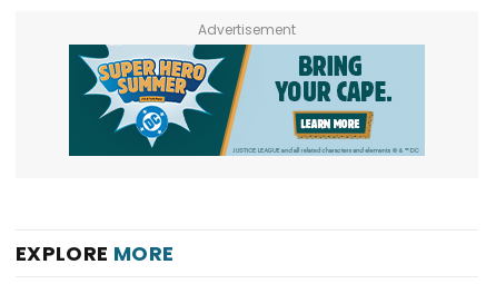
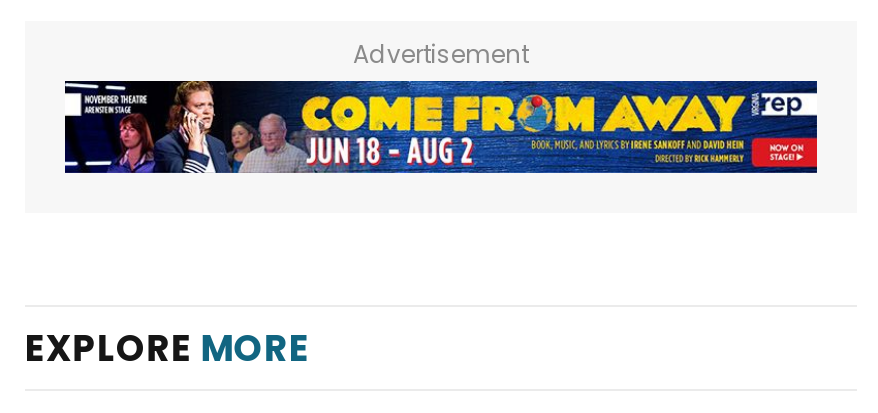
[68,43,425,157] [image] -> [63,78,819,176] [image]

